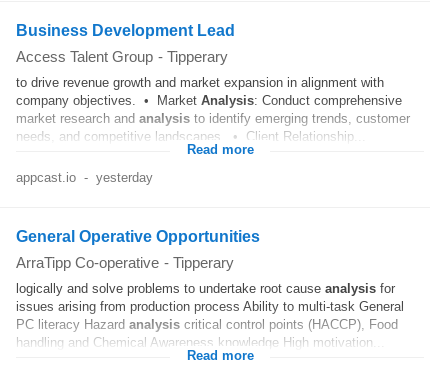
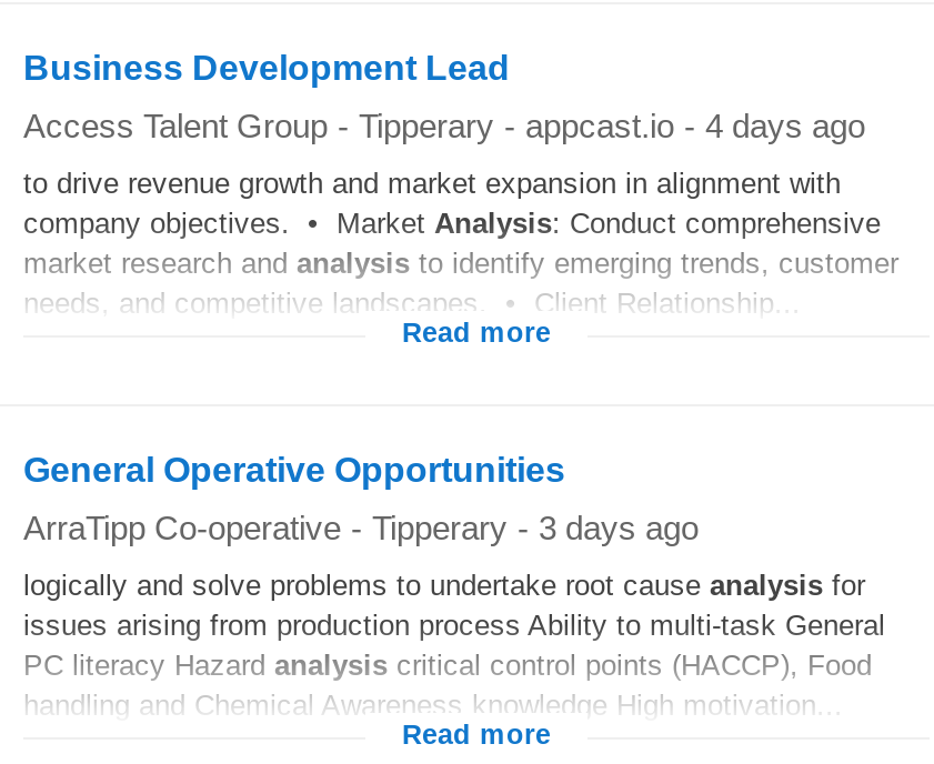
[16,48,228,65] Access Talent Group - Tipperary -> [23,107,865,144] Access Talent Group - Tipperary - appcast.io - 4 days ago
[16,170,153,185] appcast.io - yesterday -> none
[16,254,234,271] ArraTipp Co-operative - Tipperary -> [23,509,699,546] ArraTipp Co-operative - Tipperary - 3 days ago

